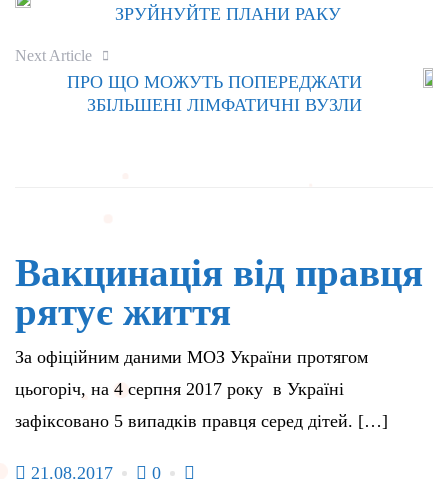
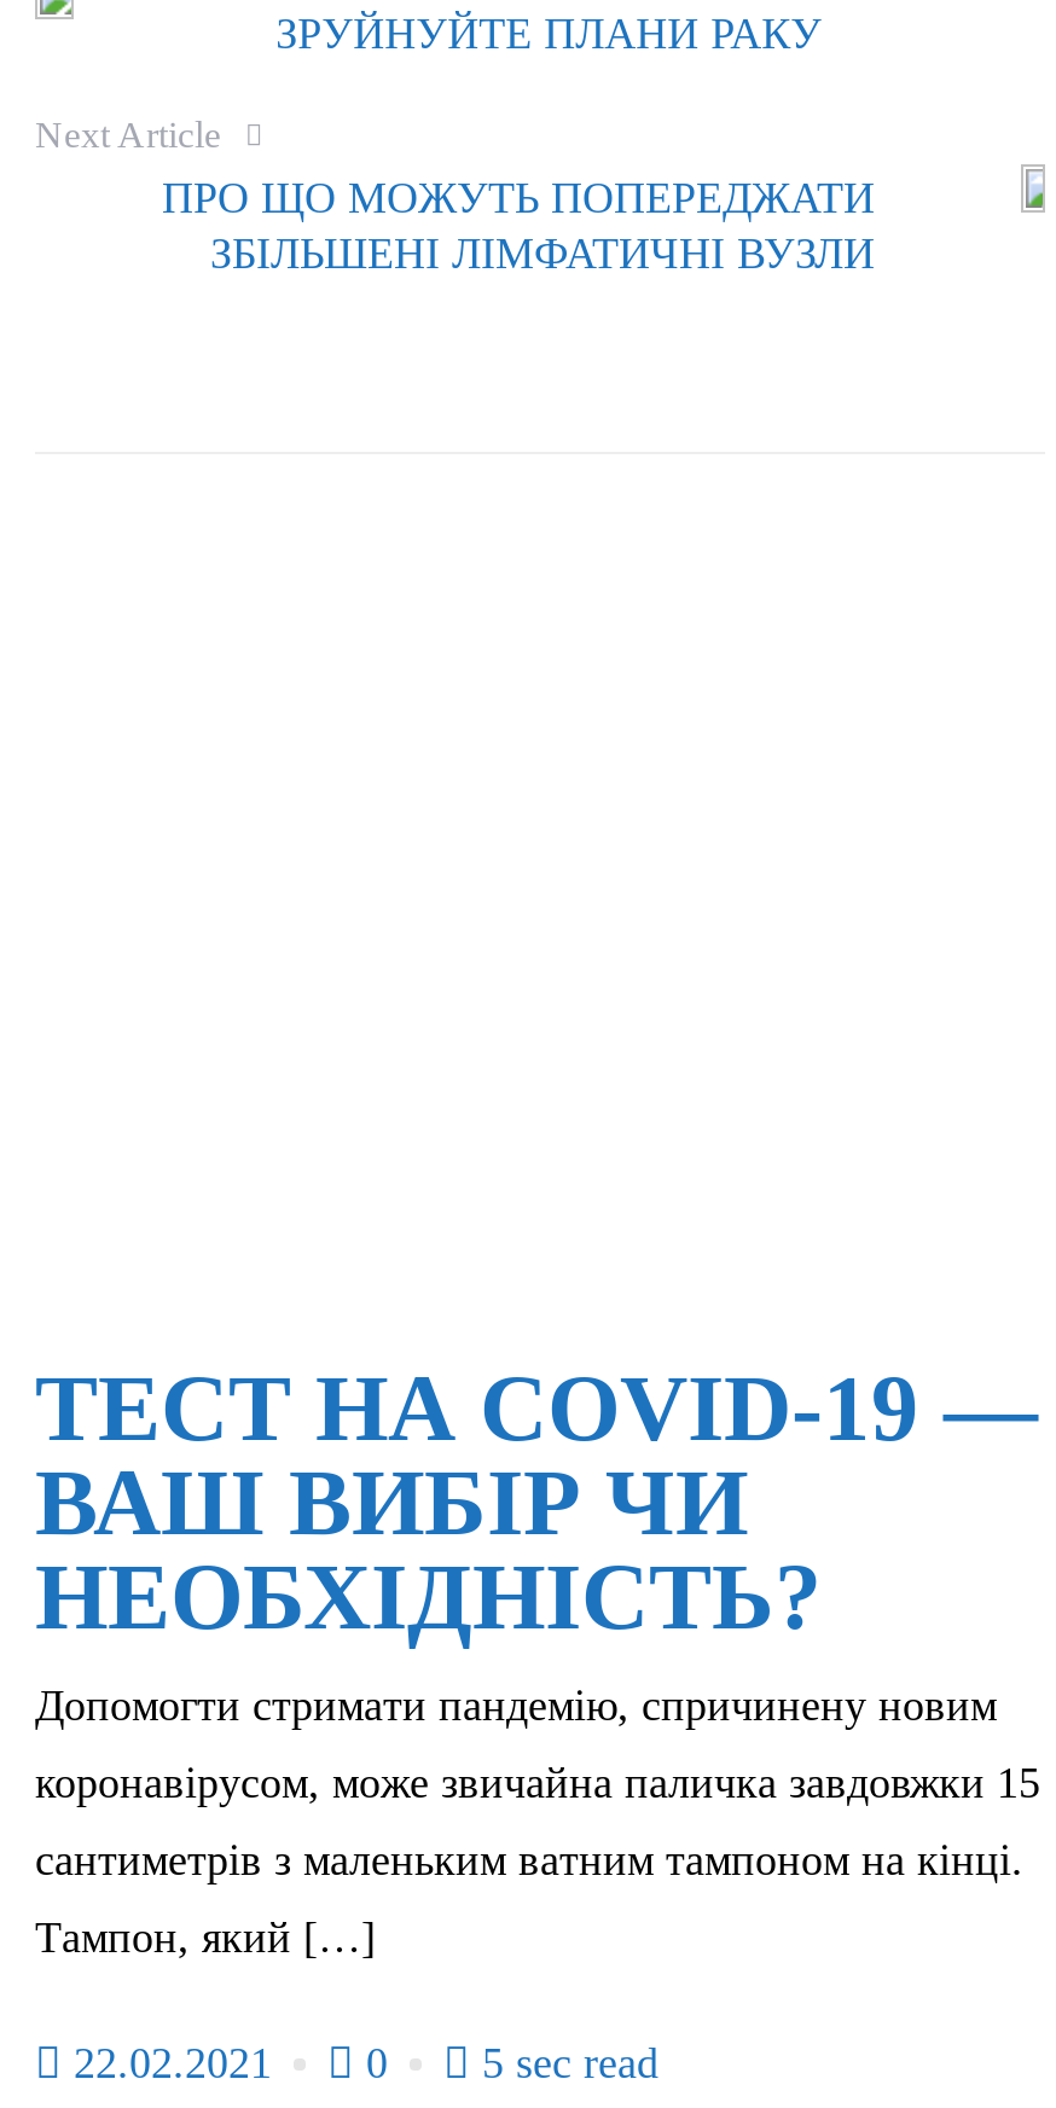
[15,251,423,483] Вакцинація від правця | рятує життя | За офіційним даними МОЗ України протягом | цьогоріч, на 4 серпня 2017 року в Україні | зафіксовано 5 випадків правця серед дітей. […] | 21.08.2017 -> [35,1355,1040,2087] ТЕСТ НА COVID-19 — | ВАШ ВИБІР ЧИ | НЕОБХІДНІСТЬ? | Допомогти стримати пандемію, спричинену новим | коронавірусом, може звичайна паличка завдовжки 15 | сантиметрів з маленьким ватним тампоном на кінці. | Тампон, який […] | 22.02.2021
none -> [482,2039,658,2087] 5 sec read

